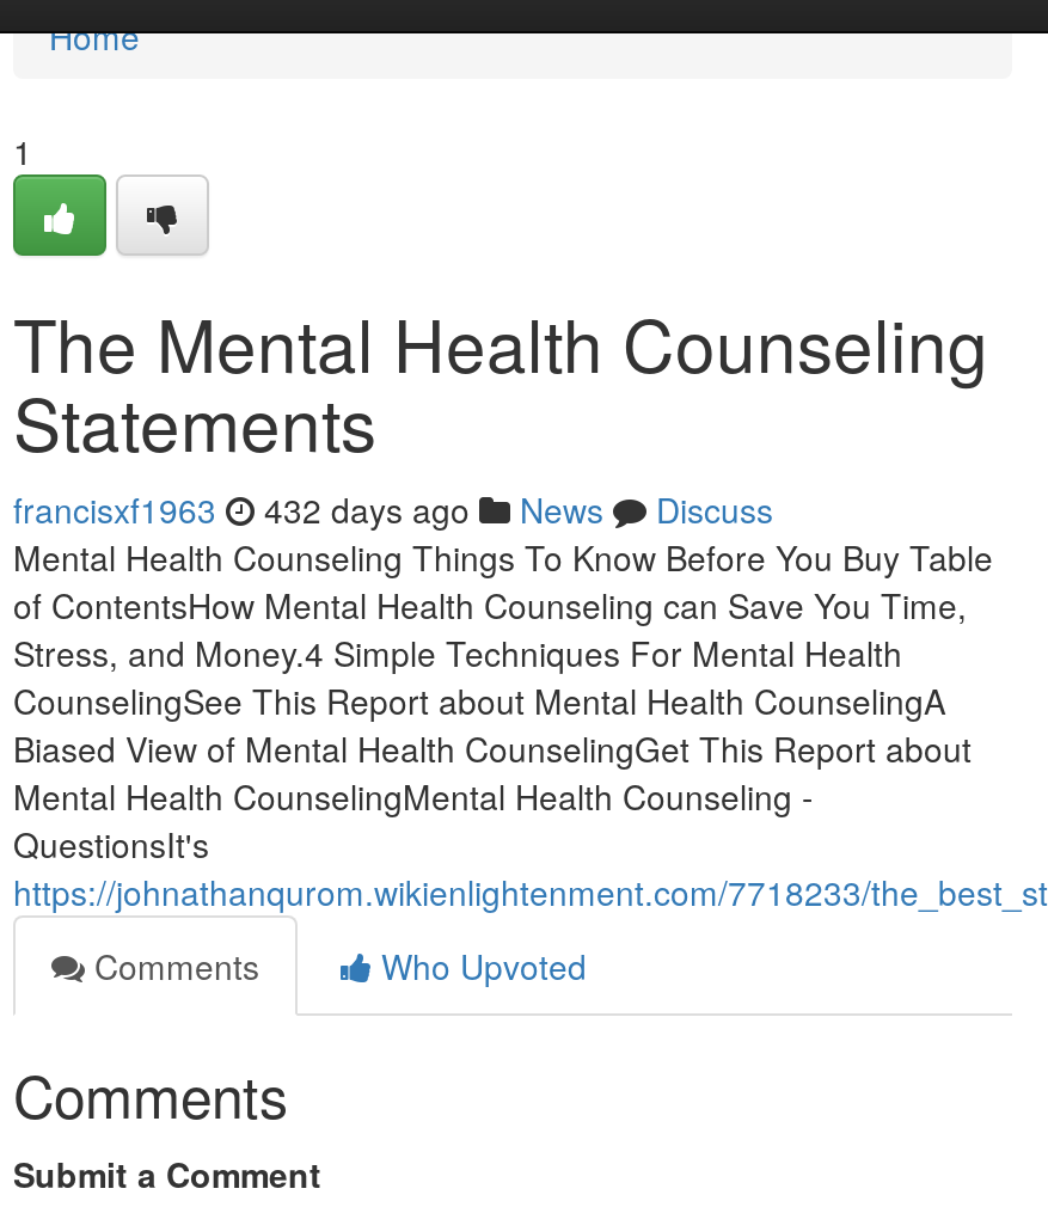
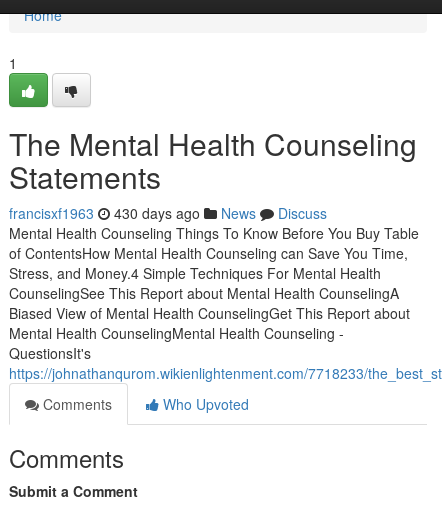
[13,485,773,533] francisxf1963 432 days ago News Discuss -> [9,203,327,223] francisxf1963 430 days ago News Discuss

